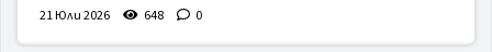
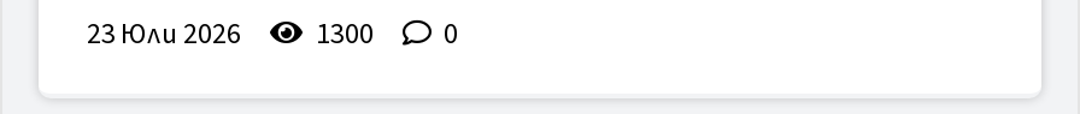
[40,6,164,25] 21 Юли 2026 | 648 -> [87,14,374,54] 23 Юли 2026 | 1300

